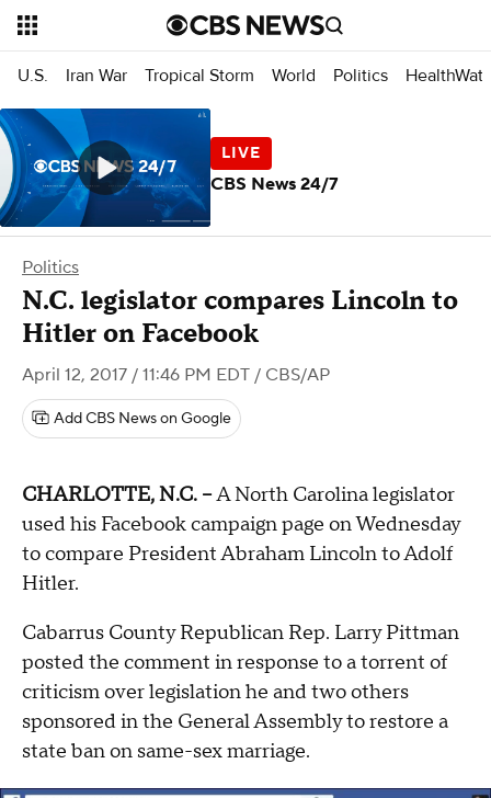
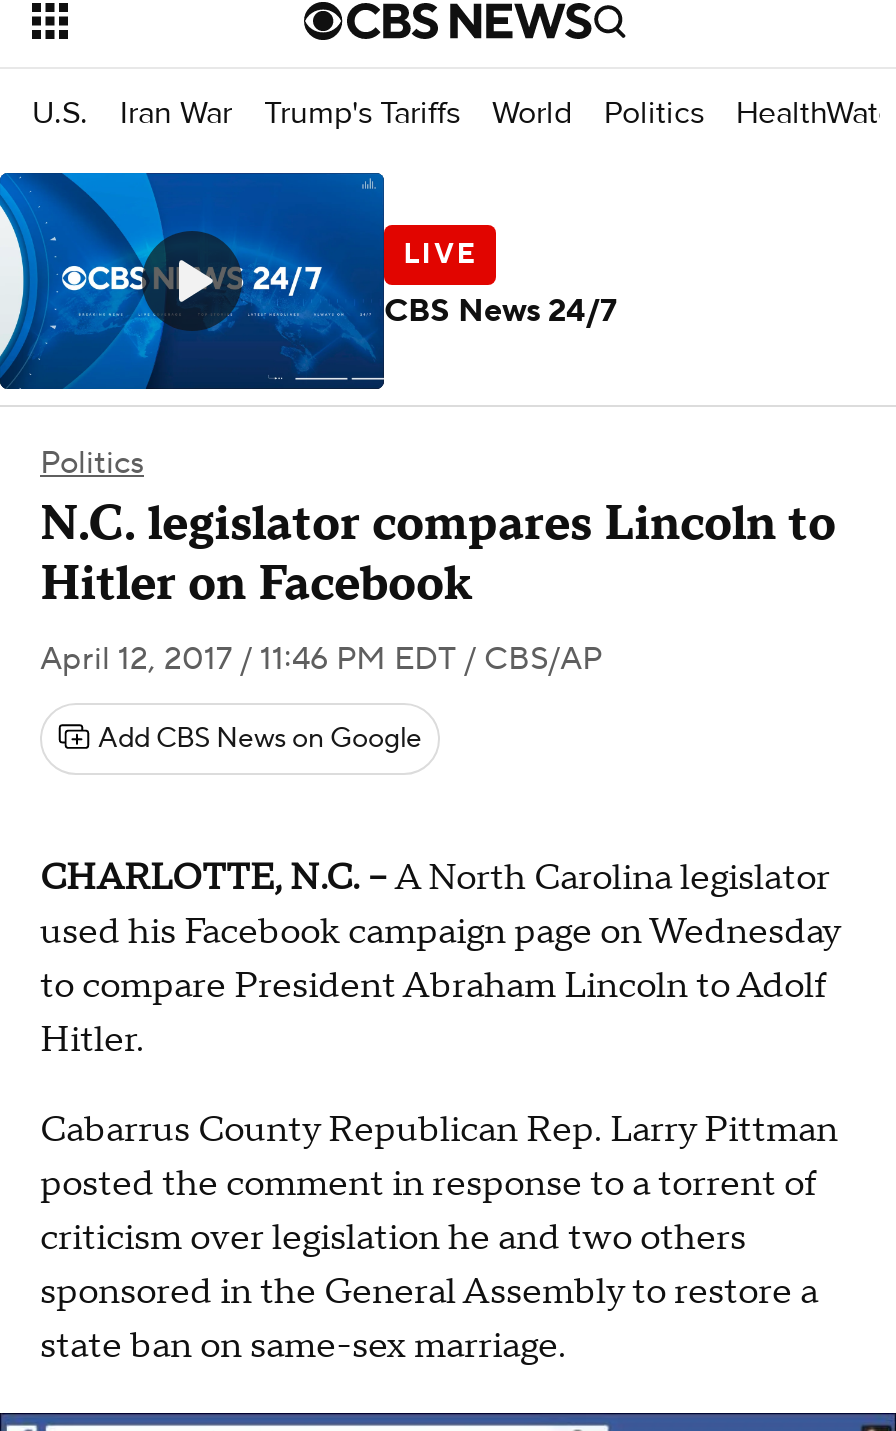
[145,64,254,86] Tropical Storm -> [264,92,460,132] Trump's Tariffs

